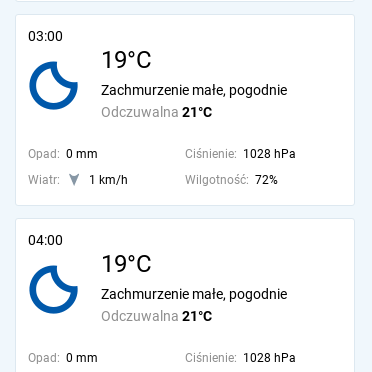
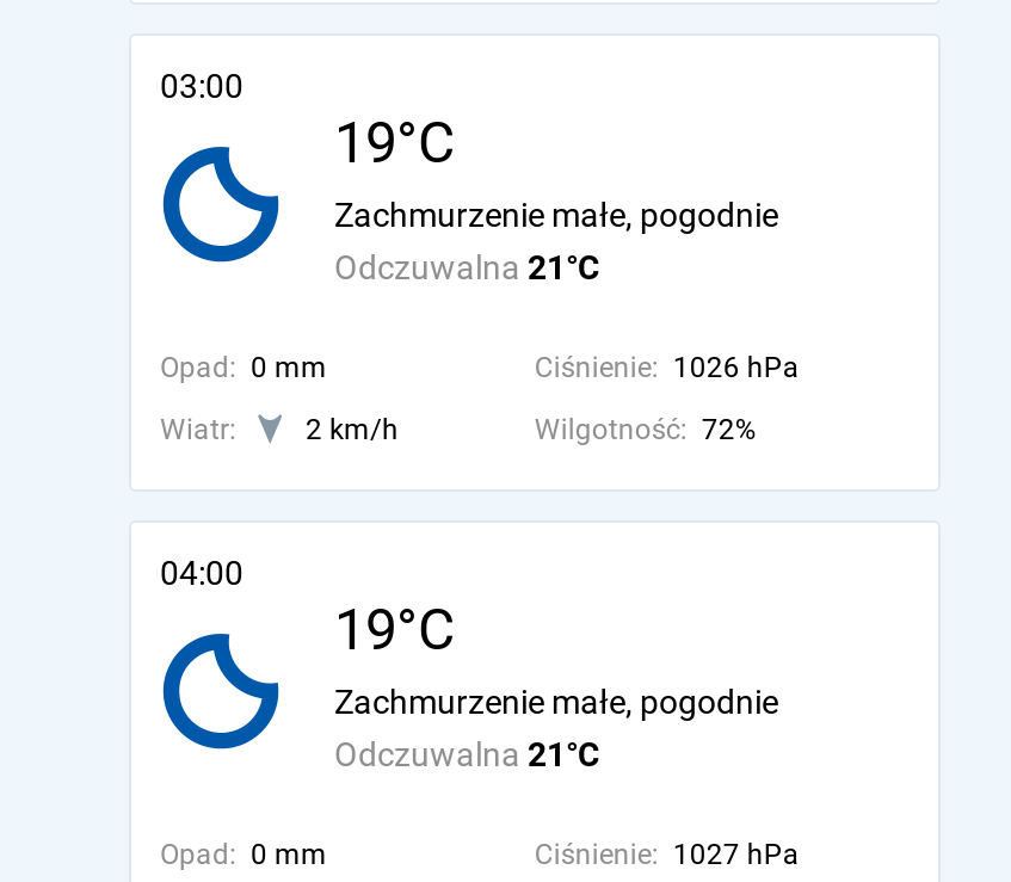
[185,147,296,161] Ciśnienie: 1028 hPa -> [535,351,799,384] Ciśnienie: 1026 hPa
[89,173,128,187] 1 km/h -> [306,413,399,446] 2 km/h
[185,351,296,365] Ciśnienie: 1028 hPa -> [535,838,799,871] Ciśnienie: 1027 hPa

